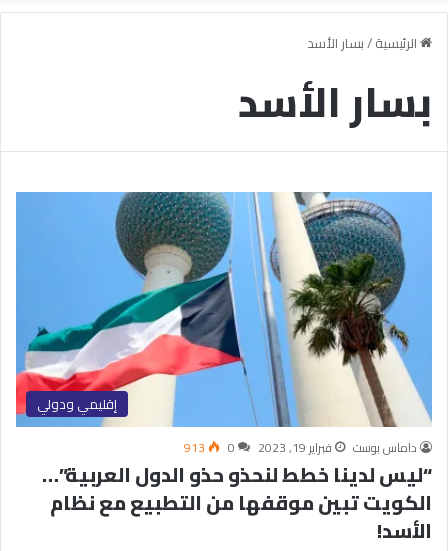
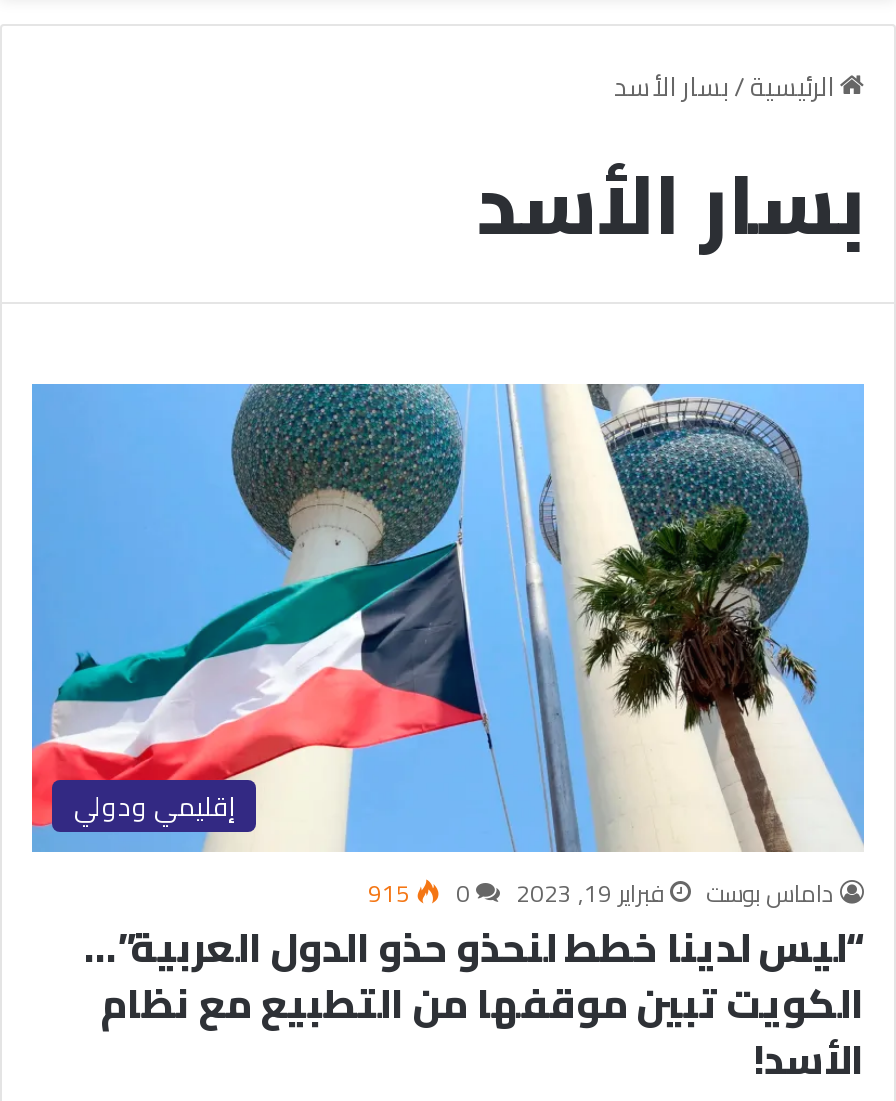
[184,436,235,459] 913 0 -> [368,870,470,916] 915 0

